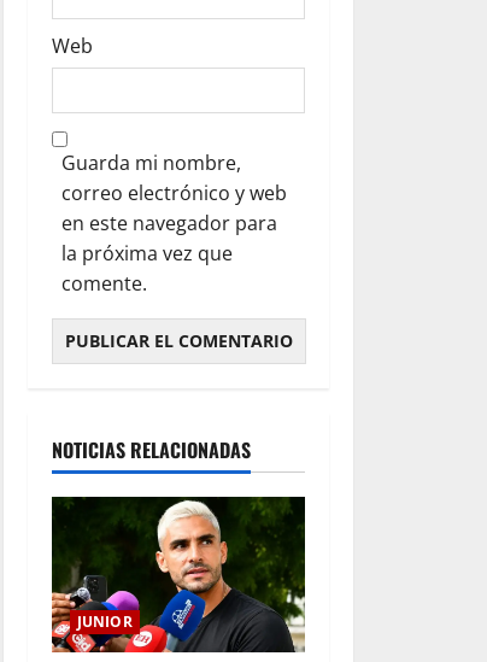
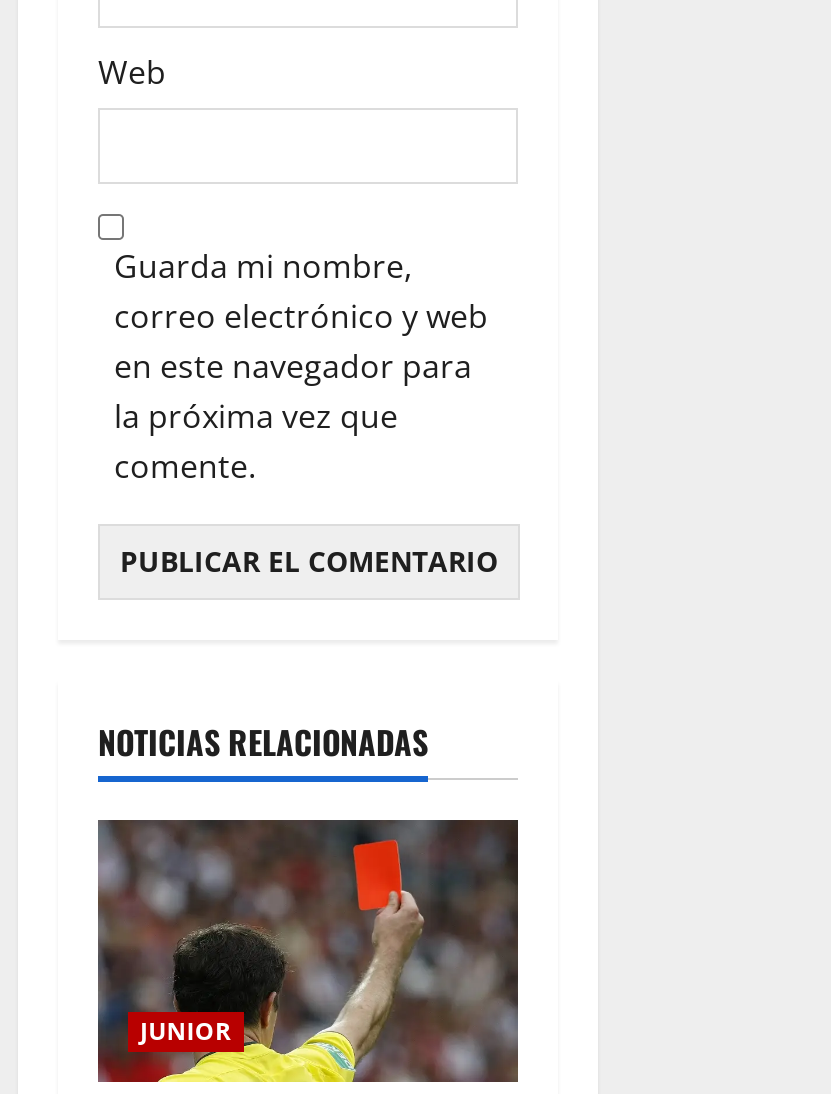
[51,496,305,654] [image] -> [96,818,518,1086] [image]

